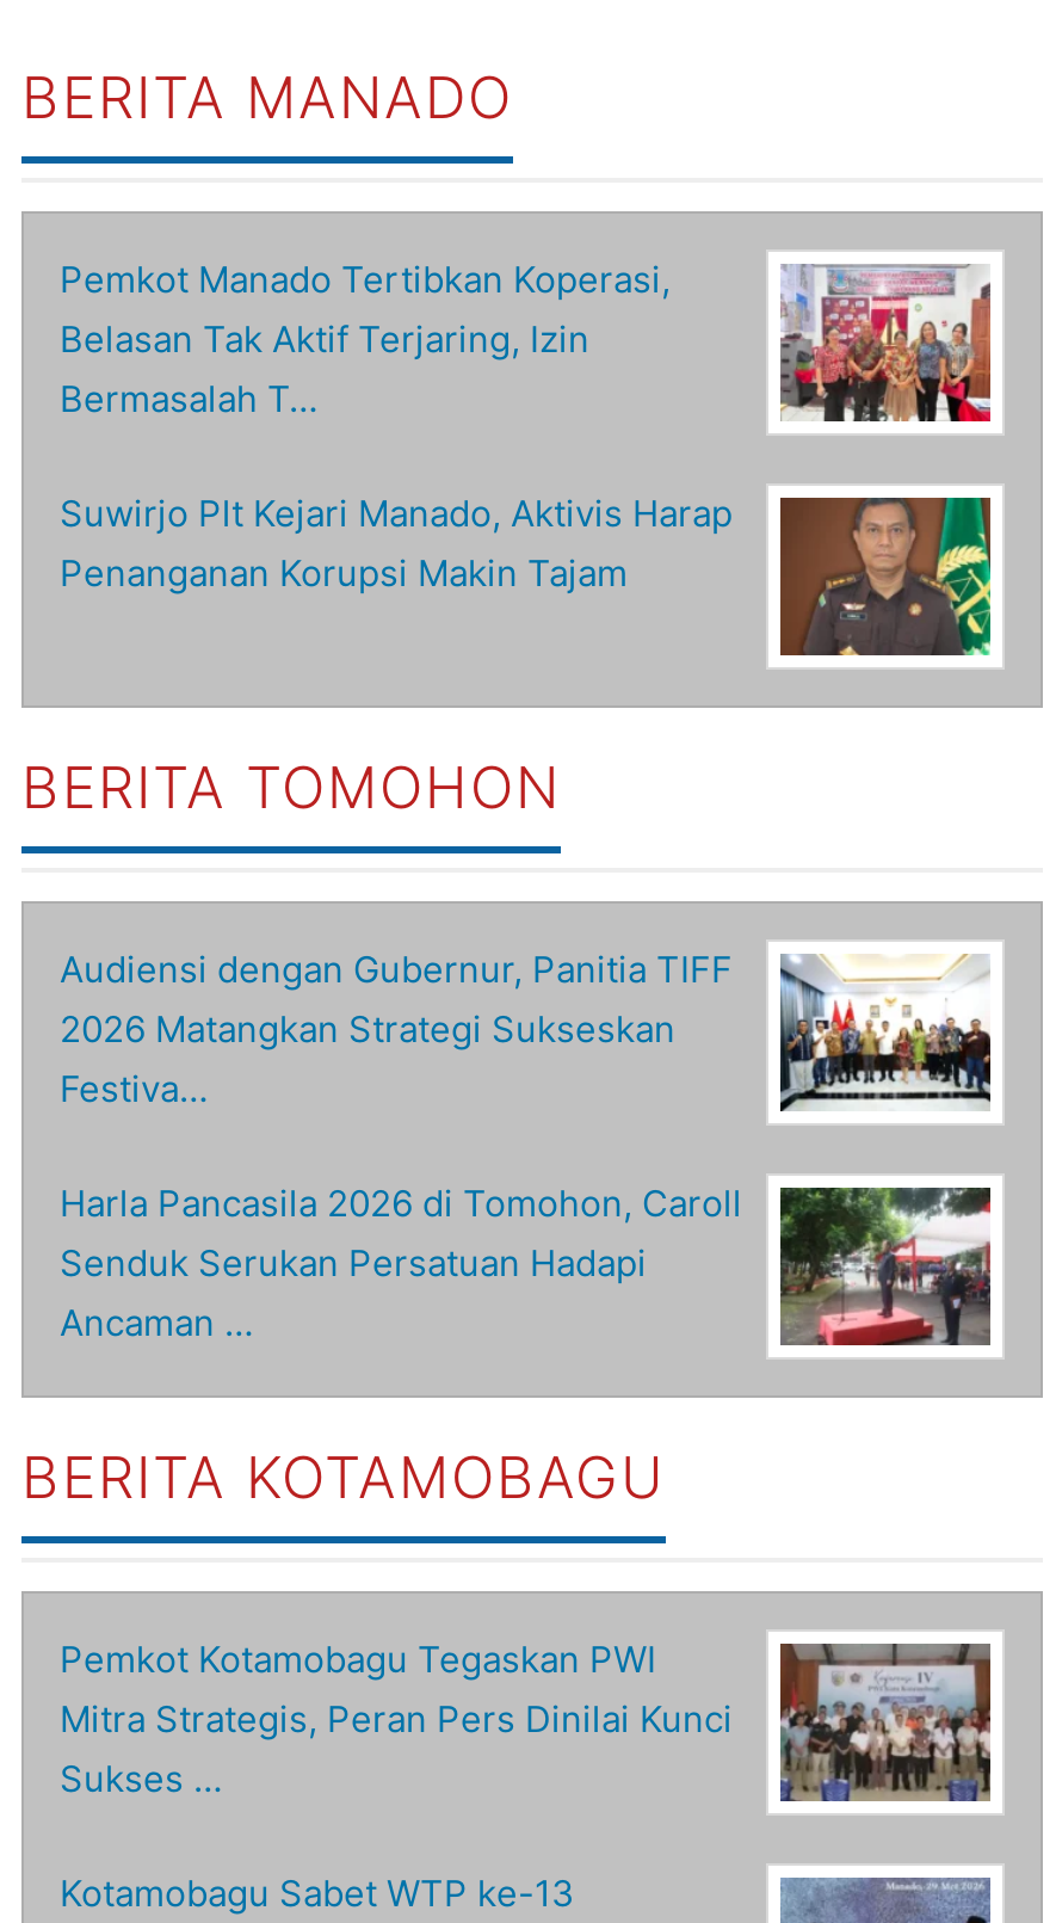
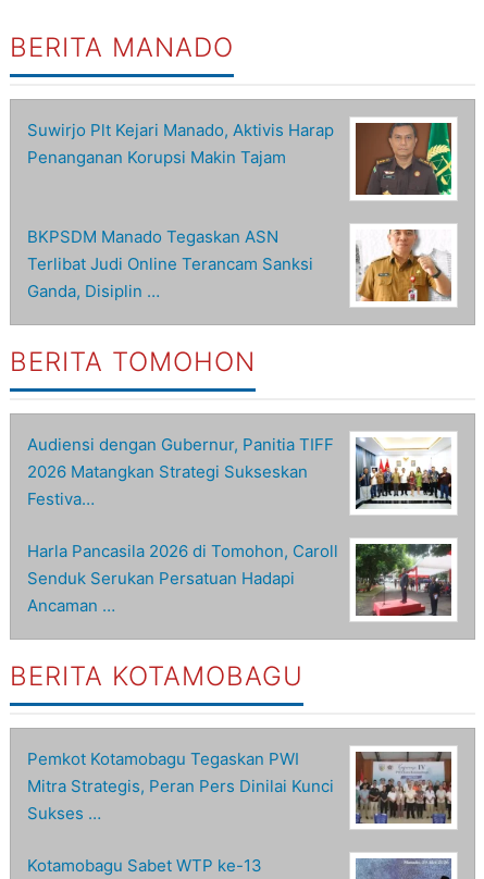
[60,257,671,421] Pemkot Manado Tertibkan Koperasi, | Belasan Tak Aktif Terjaring, Izin | Bermasalah T… -> none
[778,264,993,424] [image] -> none
moved [60,491,995,660] -> [27,120,454,197]: [image] | Suwirjo Plt Kejari Manado, Aktivis Harap | Penanganan Korupsi Makin Tajam
none -> [27,226,452,302] [image] | BKPSDM Manado Tegaskan ASN | Terlibat Judi Online Terancam Sanksi | Ganda, Disiplin …

